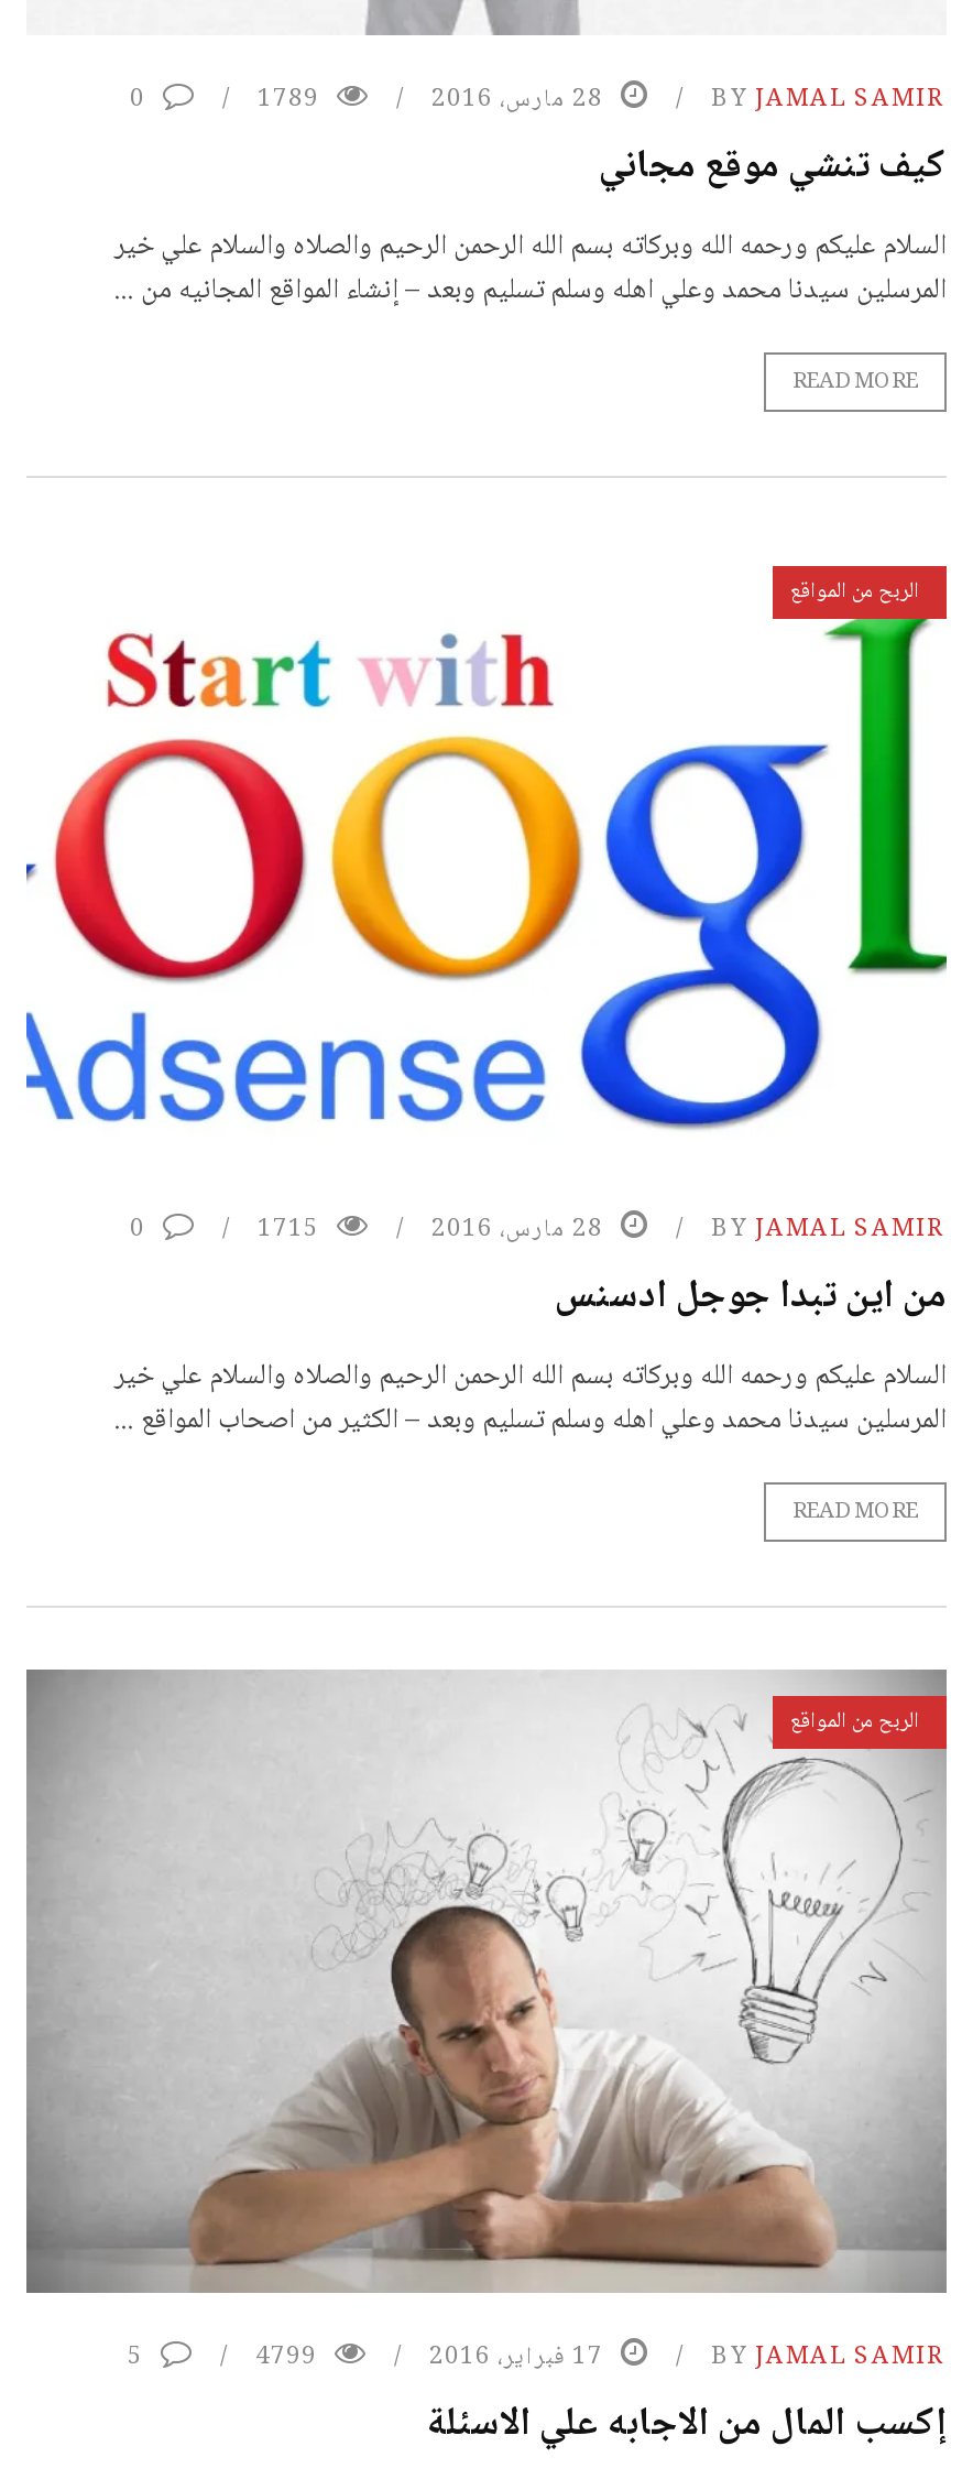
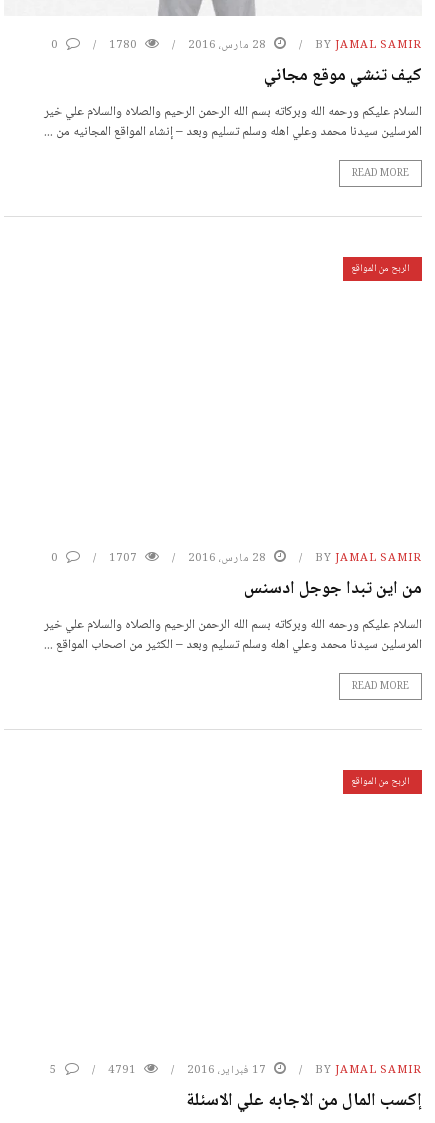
[258,80,319,122] 1789 -> [109,36,137,55] 1780
[24,617,949,1130] [image] -> none
[258,1208,319,1250] 1715 -> [109,549,137,568] 1707
[24,1667,949,2295] [image] -> none
[255,2337,317,2378] 4799 -> [108,1061,136,1080] 4791

